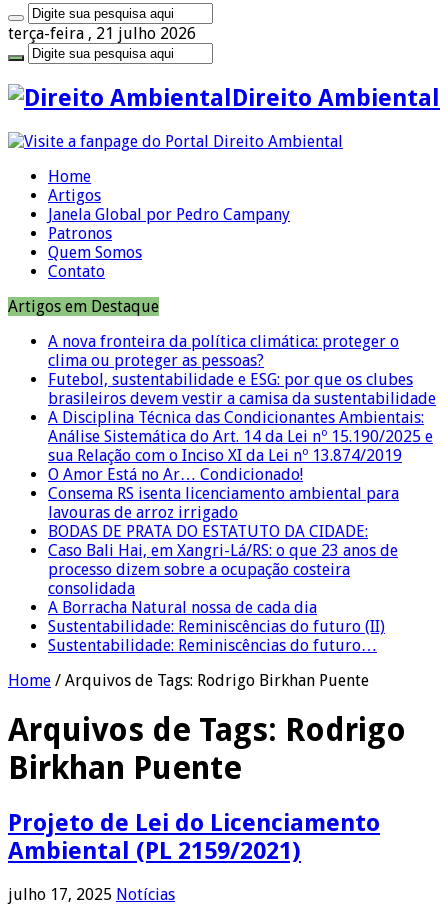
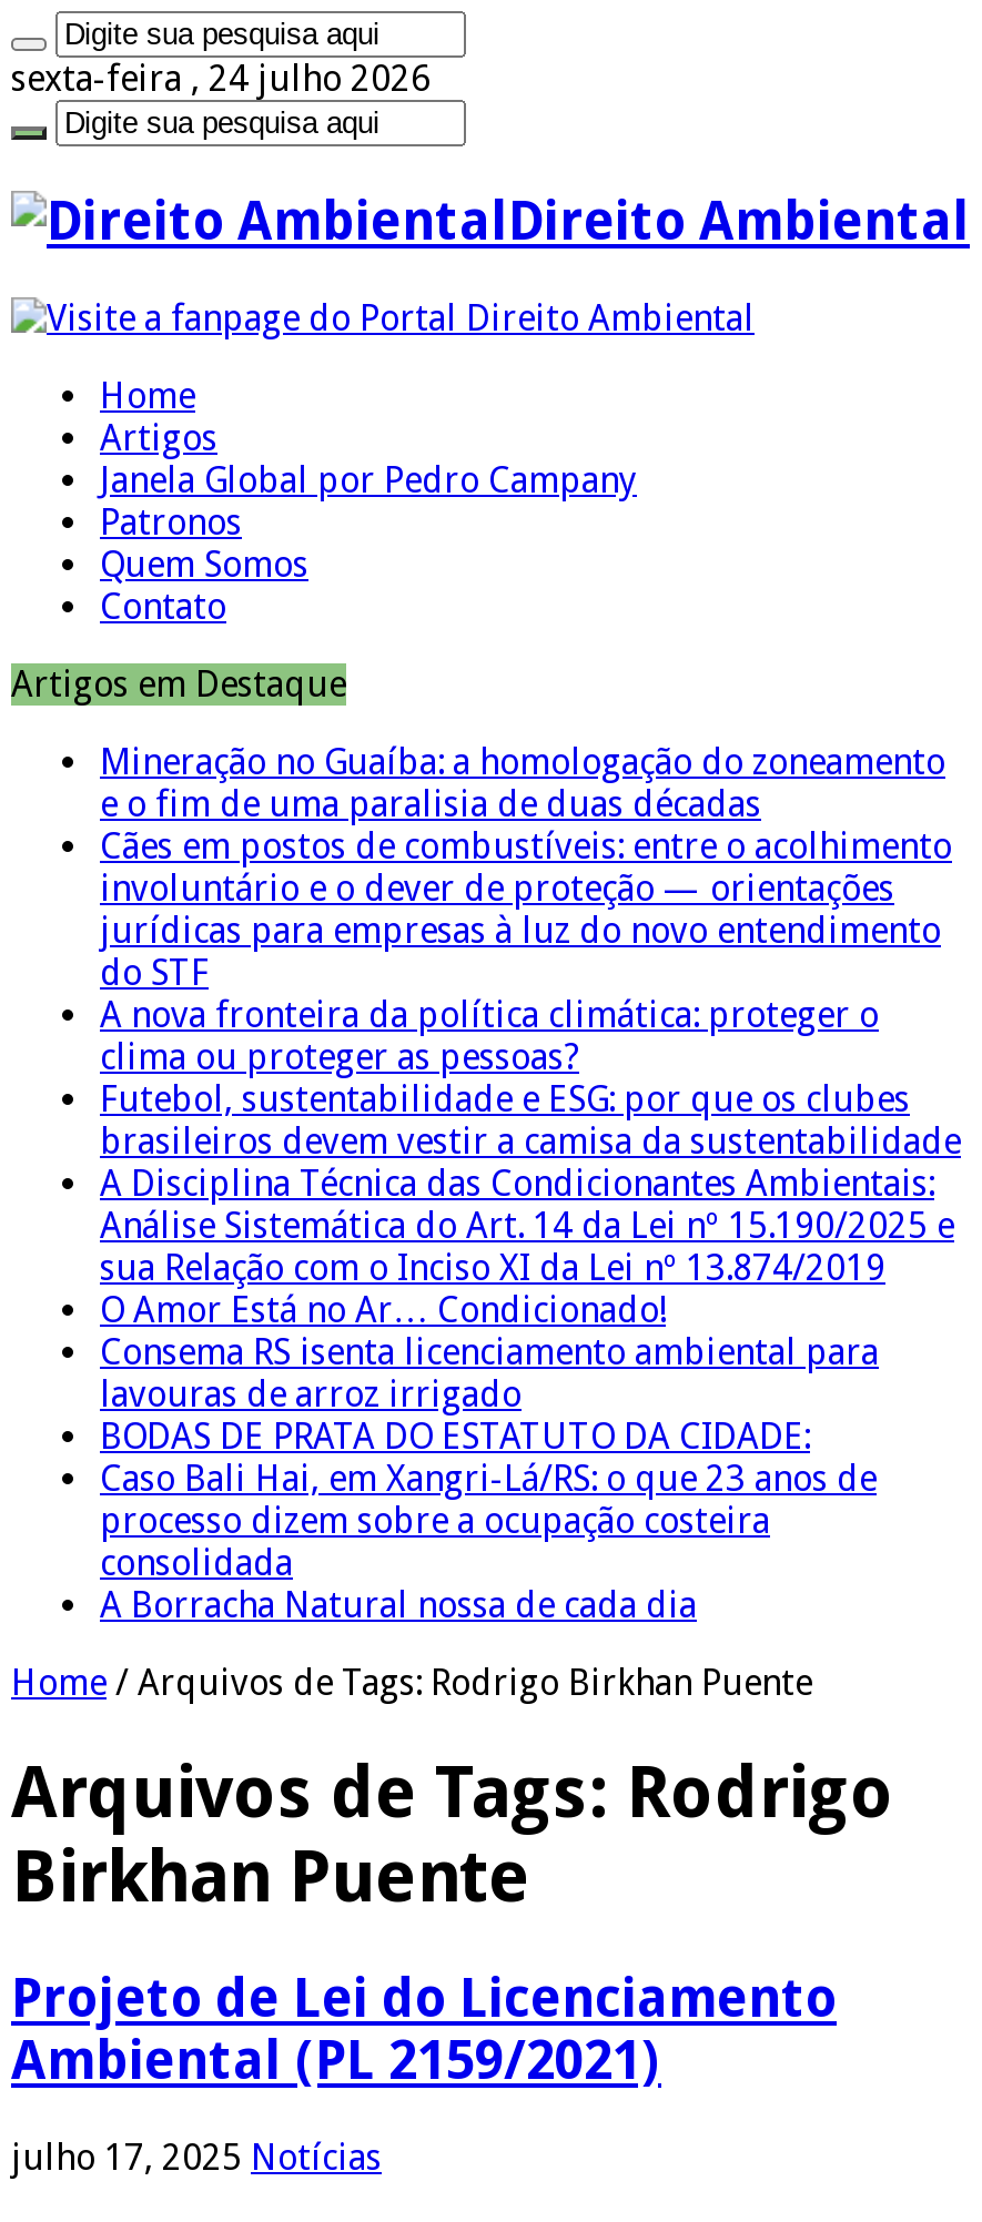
[8,24,196,43] terça-feira , 21 julho 2026 -> [11,58,431,100] sexta-feira , 24 julho 2026
none -> [100,741,952,994] Mineração no Guaíba: a homologação do zoneamento | e o fim de uma paralisia de duas décadas | Cães em postos de combustíveis: entre o acolhimento | involuntário e o dever de proteção — orientações | jurídicas para empresas à luz do novo entendimento | do STF
moved [48,332,436,617] -> [100,994,961,1626]: A nova fronteira da política climática: proteger o | clima ou proteger as pessoas? | Futebol, sustentabilidade e ESG: por que os clubes | ... | consolidada | A Borracha Natural nossa de cada dia
[48,617,385,655] Sustentabilidade: Reminiscências do futuro (II) | Sustentabilidade: Reminiscências do futuro… -> none

